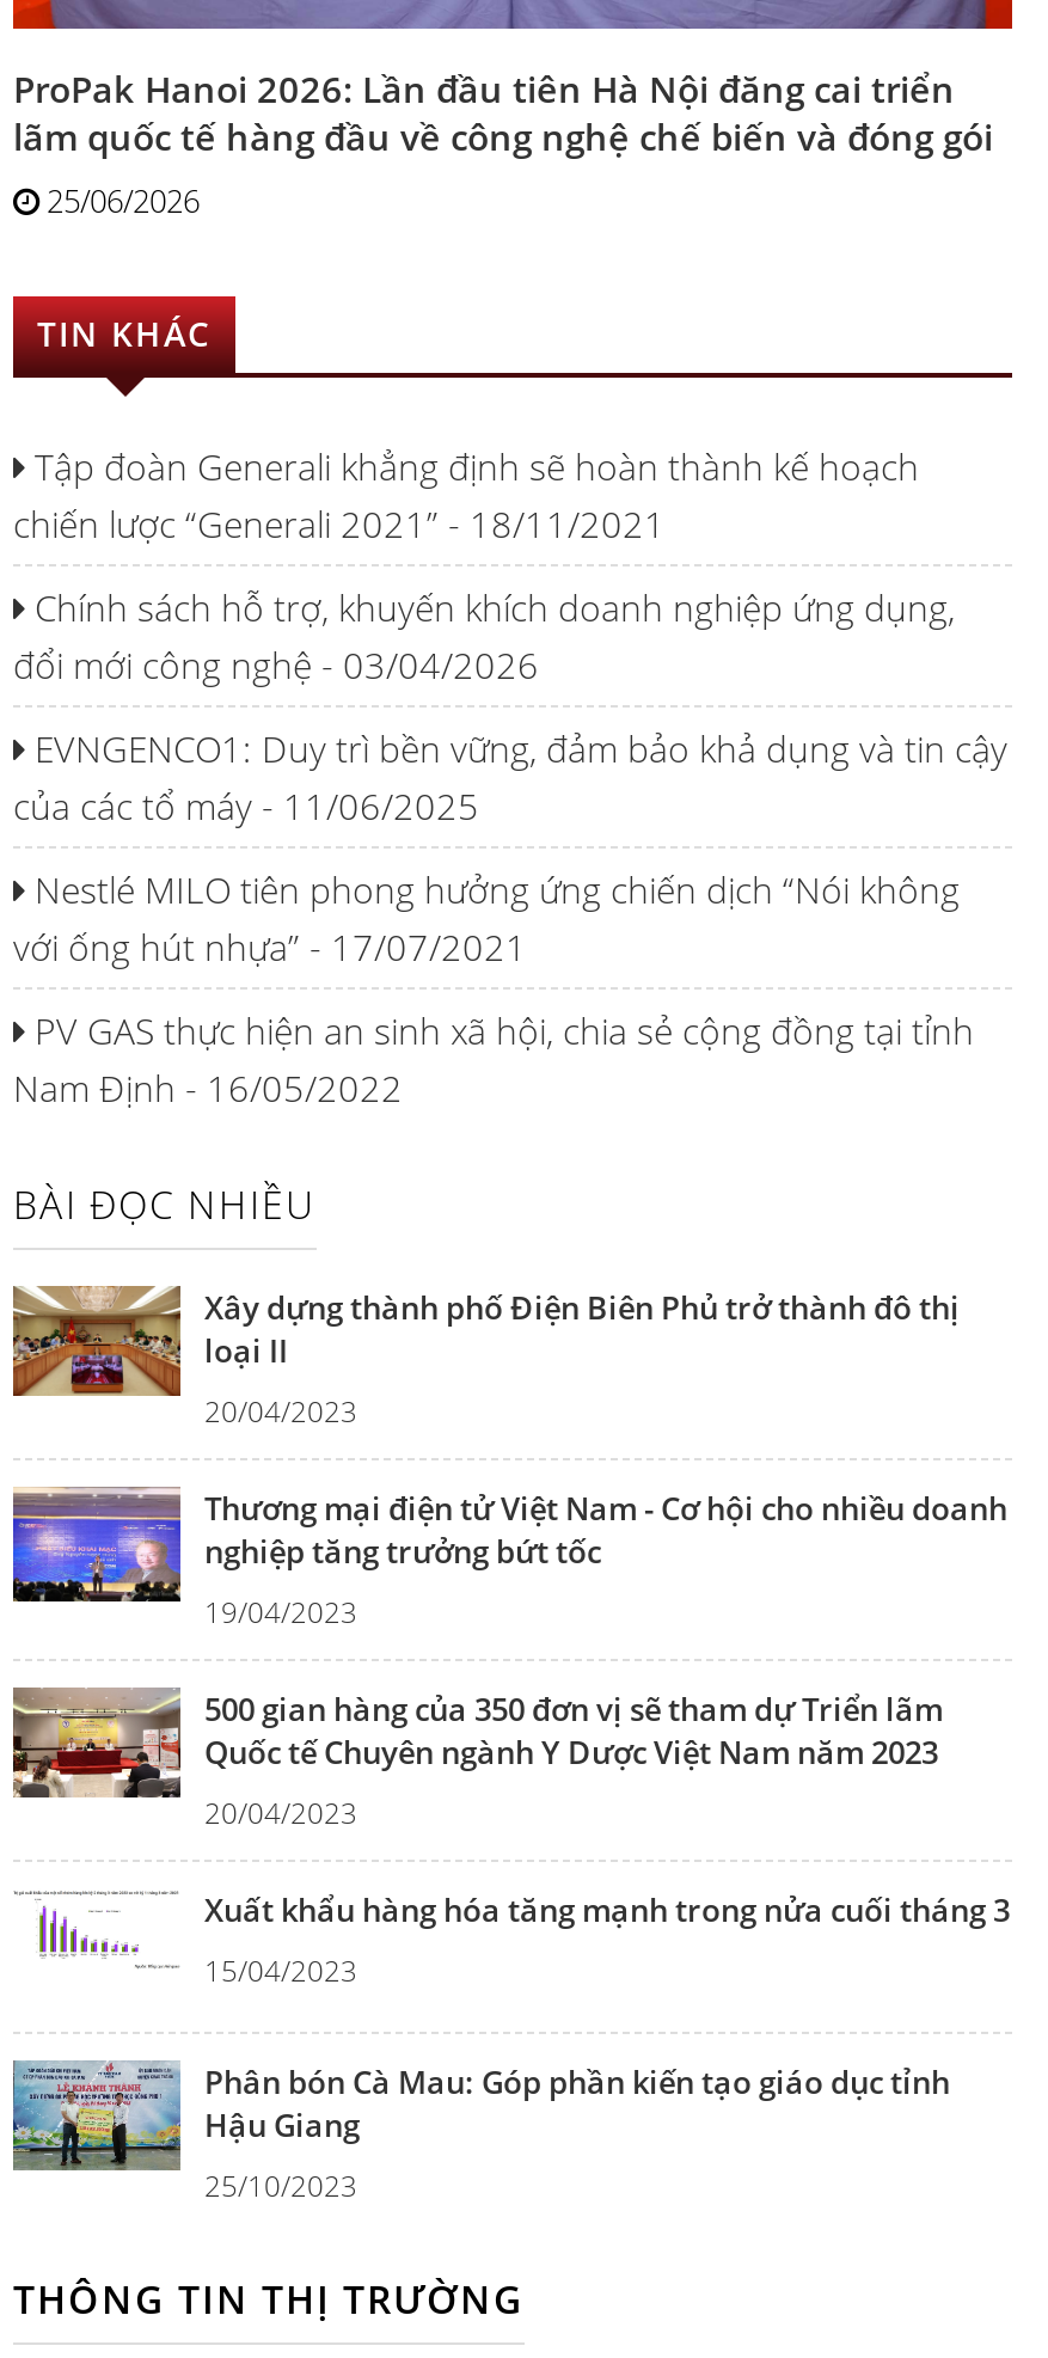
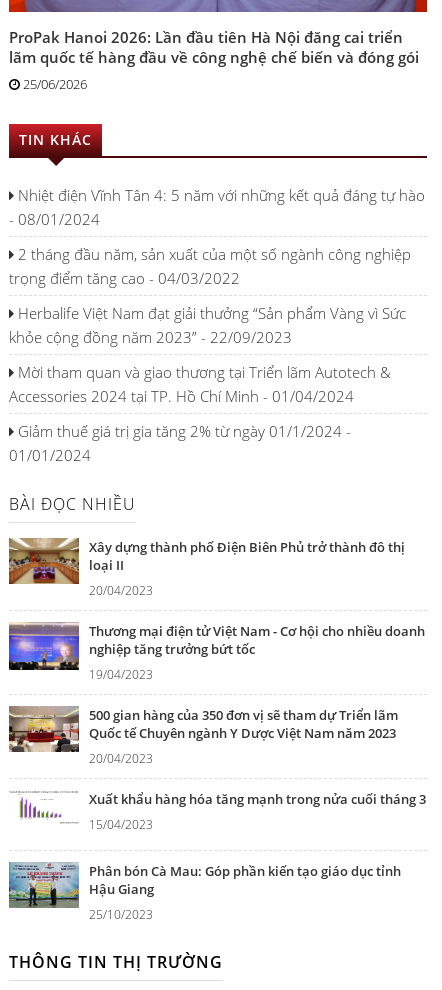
[13,441,919,547] Tập đoàn Generali khẳng định sẽ hoàn thành kế hoạch | chiến lược “Generali 2021” - 18/11/2021 -> [9,185,425,229] Nhiệt điện Vĩnh Tân 4: 5 năm với những kết quả đáng tự hào | - 08/01/2024
[13,583,955,688] Chính sách hỗ trợ, khuyến khích doanh nghiệp ứng dụng, | đổi mới công nghệ - 03/04/2026 -> [9,244,411,288] 2 tháng đầu năm, sản xuất của một số ngành công nghiệp | trọng điểm tăng cao - 04/03/2022
[13,724,1007,829] EVNGENCO1: Duy trì bền vững, đảm bảo khả dụng và tin cậy | của các tổ máy - 11/06/2025 -> [9,303,406,347] Herbalife Việt Nam đạt giải thưởng “Sản phẩm Vàng vì Sức | khỏe cộng đồng năm 2023” - 22/09/2023
[13,865,960,970] Nestlé MILO tiên phong hưởng ứng chiến dịch “Nói không | với ống hút nhựa” - 17/07/2021 -> [9,362,391,406] Mời tham quan và giao thương tại Triển lãm Autotech & | Accessories 2024 tại TP. Hồ Chí Minh - 01/04/2024
[13,1006,974,1111] PV GAS thực hiện an sinh xã hội, chia sẻ cộng đồng tại tỉnh | Nam Định - 16/05/2022 -> [9,421,351,465] Giảm thuế giá trị gia tăng 2% từ ngày 01/1/2024 - | 01/01/2024

